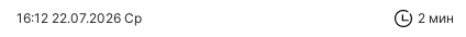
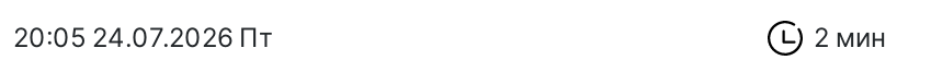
[16,10,142,26] 16:12 22.07.2026 Ср -> [13,21,272,54] 20:05 24.07.2026 Пт

